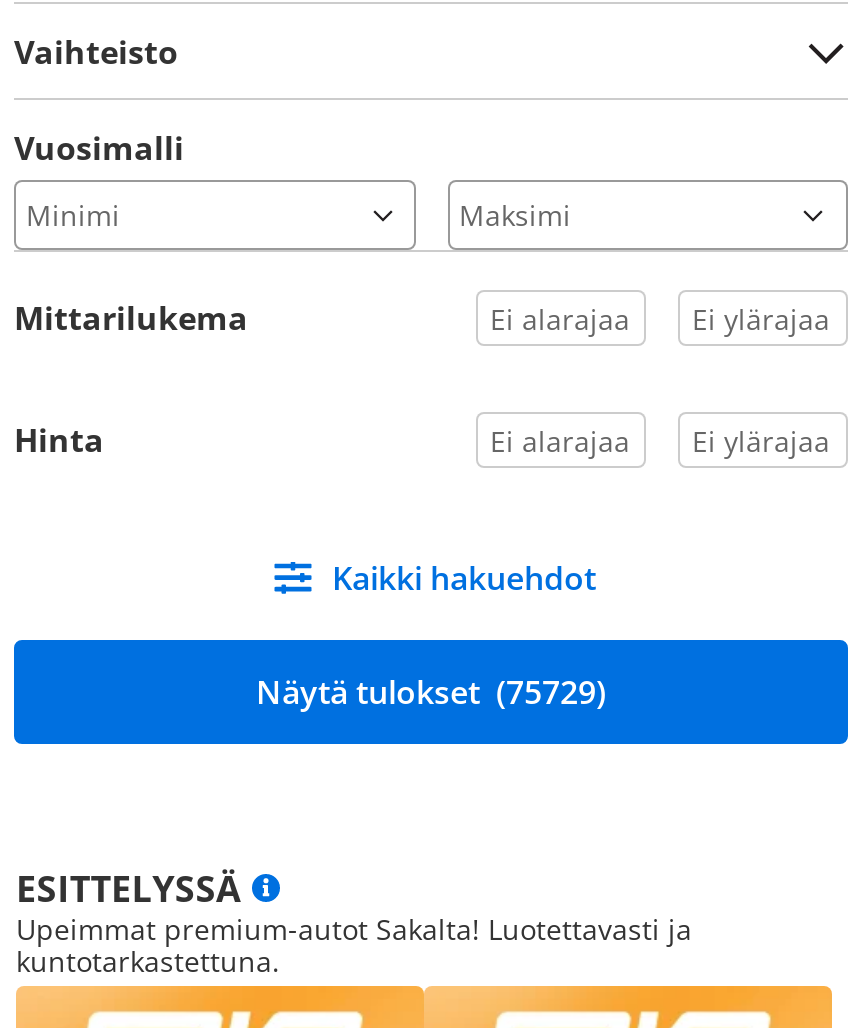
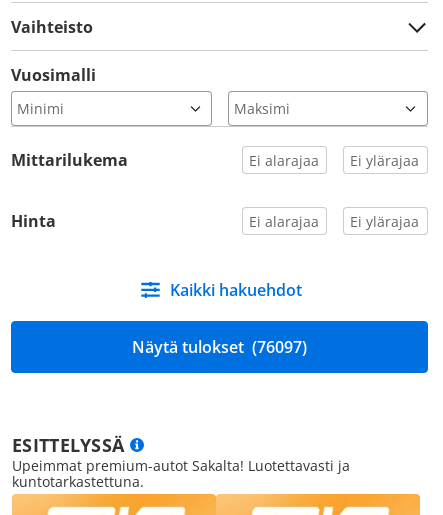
[256,670,606,714] Näytä tulokset (75729) -> [132,336,307,358] Näytä tulokset (76097)

